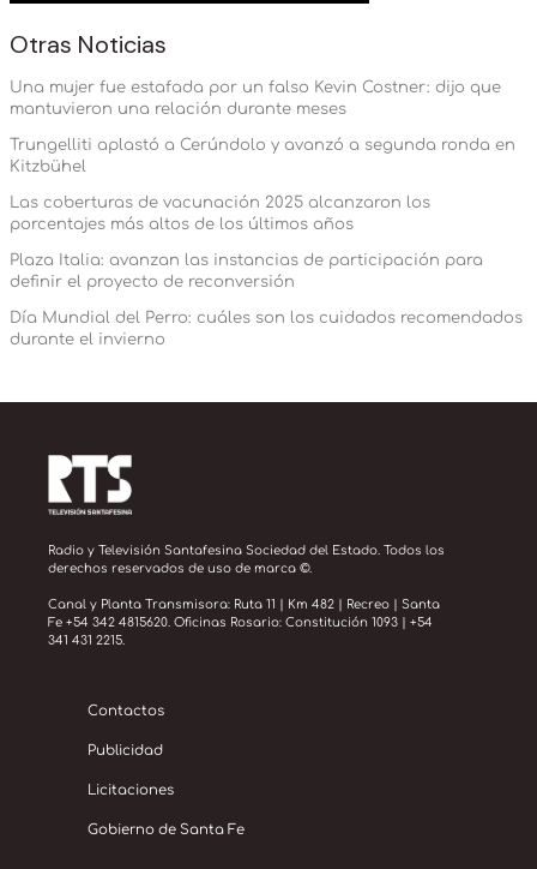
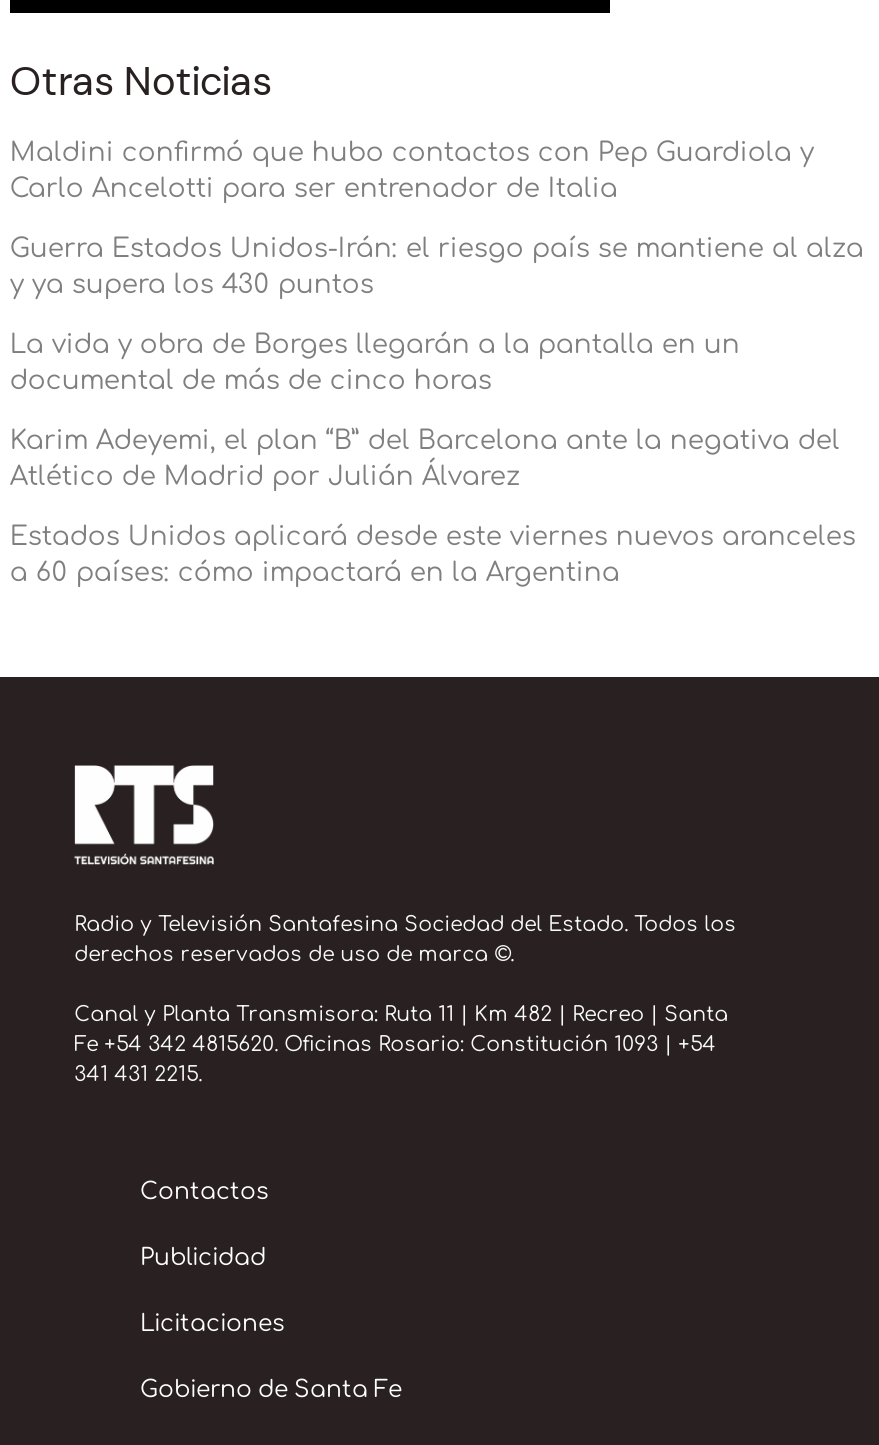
[9,78,501,118] Una mujer fue estafada por un falso Kevin Costner: dijo que | mantuvieron una relación durante meses -> [10,138,814,204] Maldini confirmó que hubo contactos con Pep Guardiola y | Carlo Ancelotti para ser entrenador de Italia
[9,136,515,176] Trungelliti aplastó a Cerúndolo y avanzó a segunda ronda en | Kitzbühel -> [10,234,864,300] Guerra Estados Unidos-Irán: el riesgo país se mantiene al alza | y ya supera los 430 puntos
[9,194,430,233] Las coberturas de vacunación 2025 alcanzaron los | porcentajes más altos de los últimos años -> [10,330,740,396] La vida y obra de Borges llegarán a la pantalla en un | documental de más de cinco horas
[9,251,483,291] Plaza Italia: avanzan las instancias de participación para | definir el proyecto de reconversión -> [10,426,840,492] Karim Adeyemi, el plan “B” del Barcelona ante la negativa del | Atlético de Madrid por Julián Álvarez
[9,309,522,349] Día Mundial del Perro: cuáles son los cuidados recomendados | durante el invierno -> [10,522,856,588] Estados Unidos aplicará desde este viernes nuevos aranceles | a 60 países: cómo impactará en la Argentina

